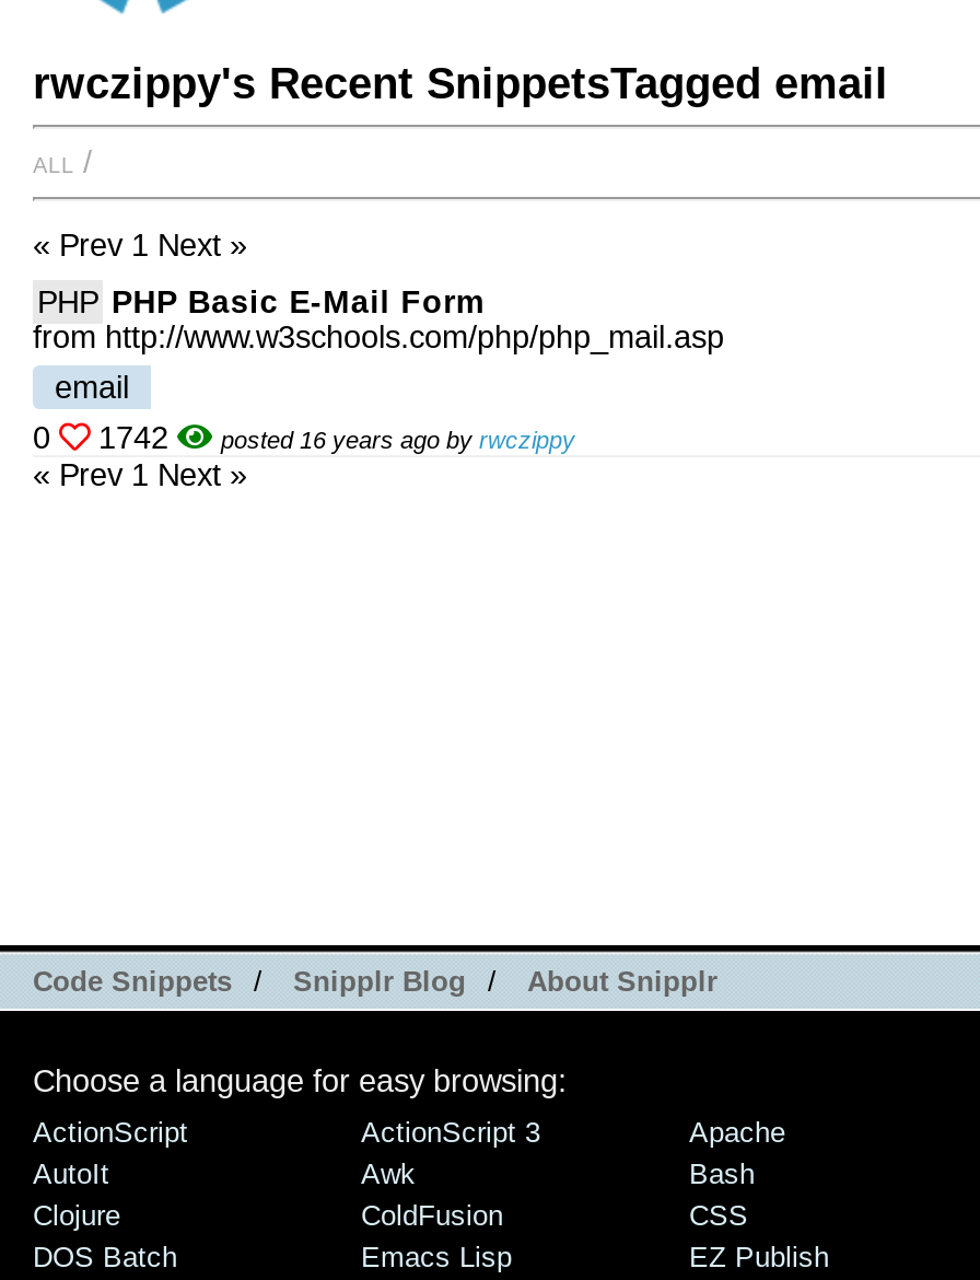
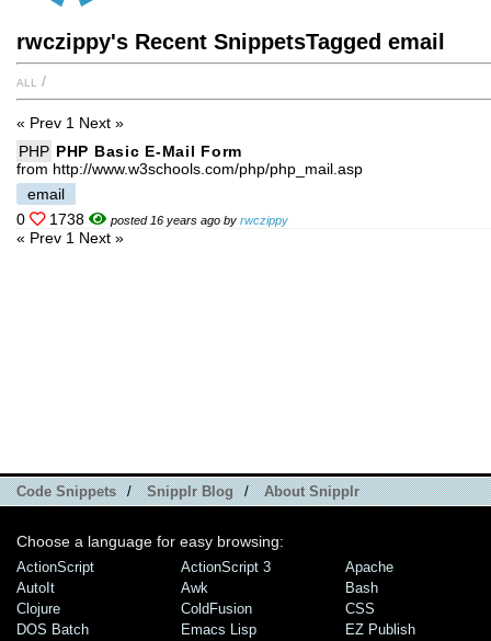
[33,419,575,454] 0 1742 posted 16 years ago by rwczippy -> [16,210,288,227] 0 1738 posted 16 years ago by rwczippy

